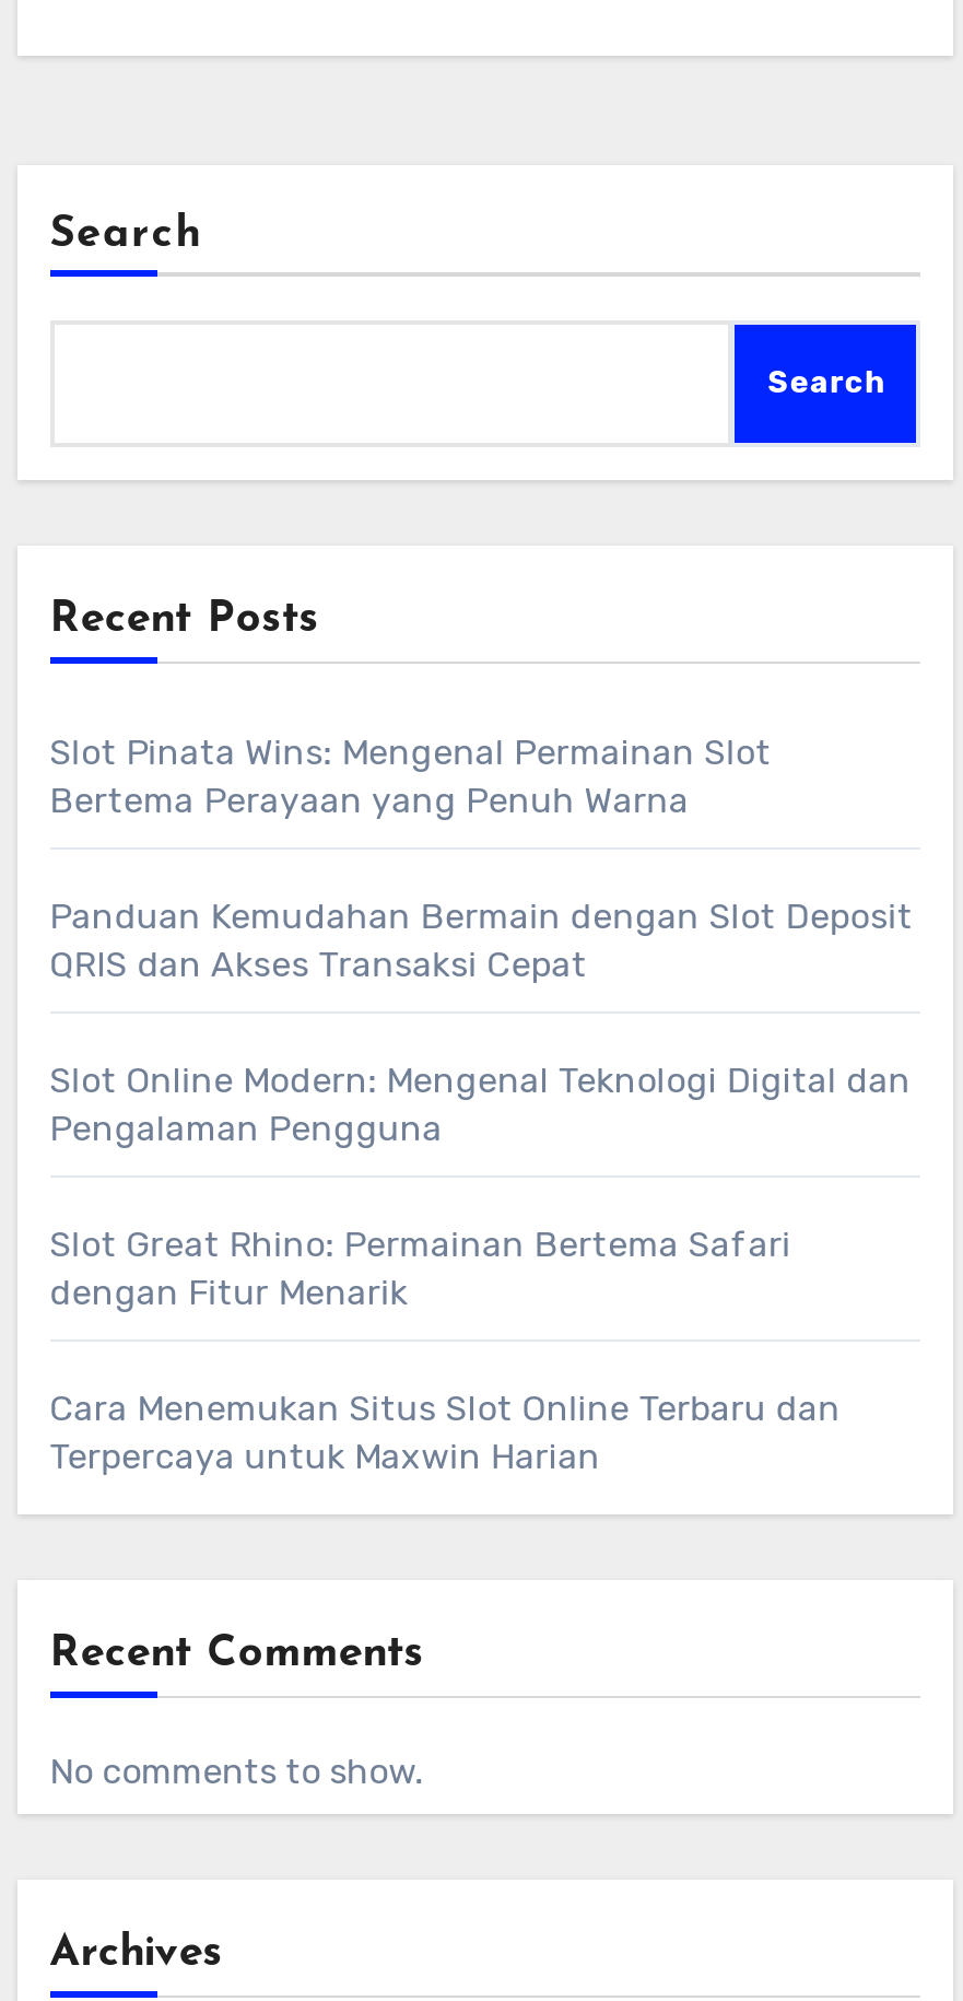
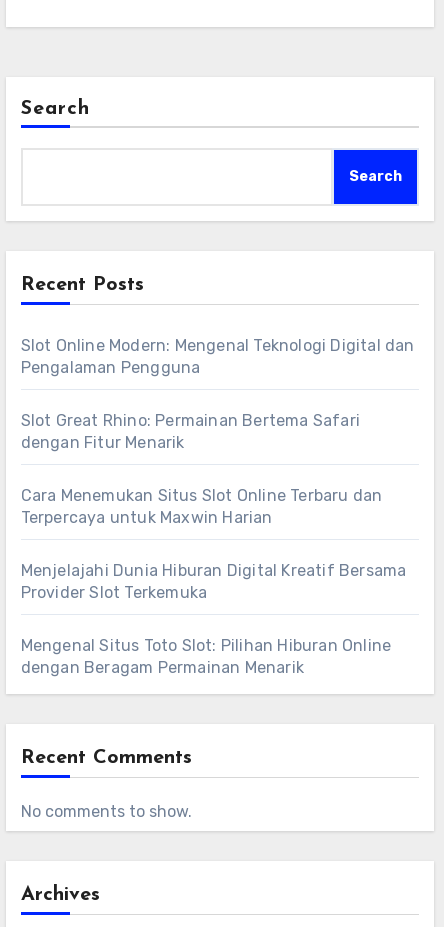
[49,732,913,985] Slot Pinata Wins: Mengenal Permainan Slot | Bertema Perayaan yang Penuh Warna | Panduan Kemudahan Bermain dengan Slot Deposit | QRIS dan Akses Transaksi Cepat -> none
moved [49,1060,911,1477] -> [21,336,415,527]: Slot Online Modern: Mengenal Teknologi Digital dan | Pengalaman Pengguna | Slot Great Rhino: Permainan Bertema Safari | dengan Fitur Menarik | Cara Menemukan Situs Slot Online Terbaru dan | Terpercaya untuk Maxwin Harian
none -> [21,561,406,677] Menjelajahi Dunia Hiburan Digital Kreatif Bersama | Provider Slot Terkemuka | Mengenal Situs Toto Slot: Pilihan Hiburan Online | dengan Beragam Permainan Menarik

